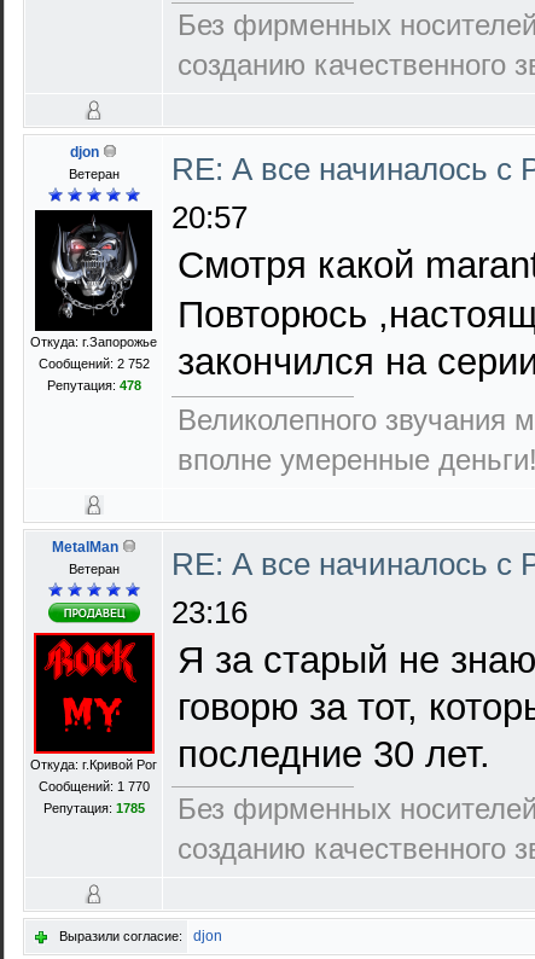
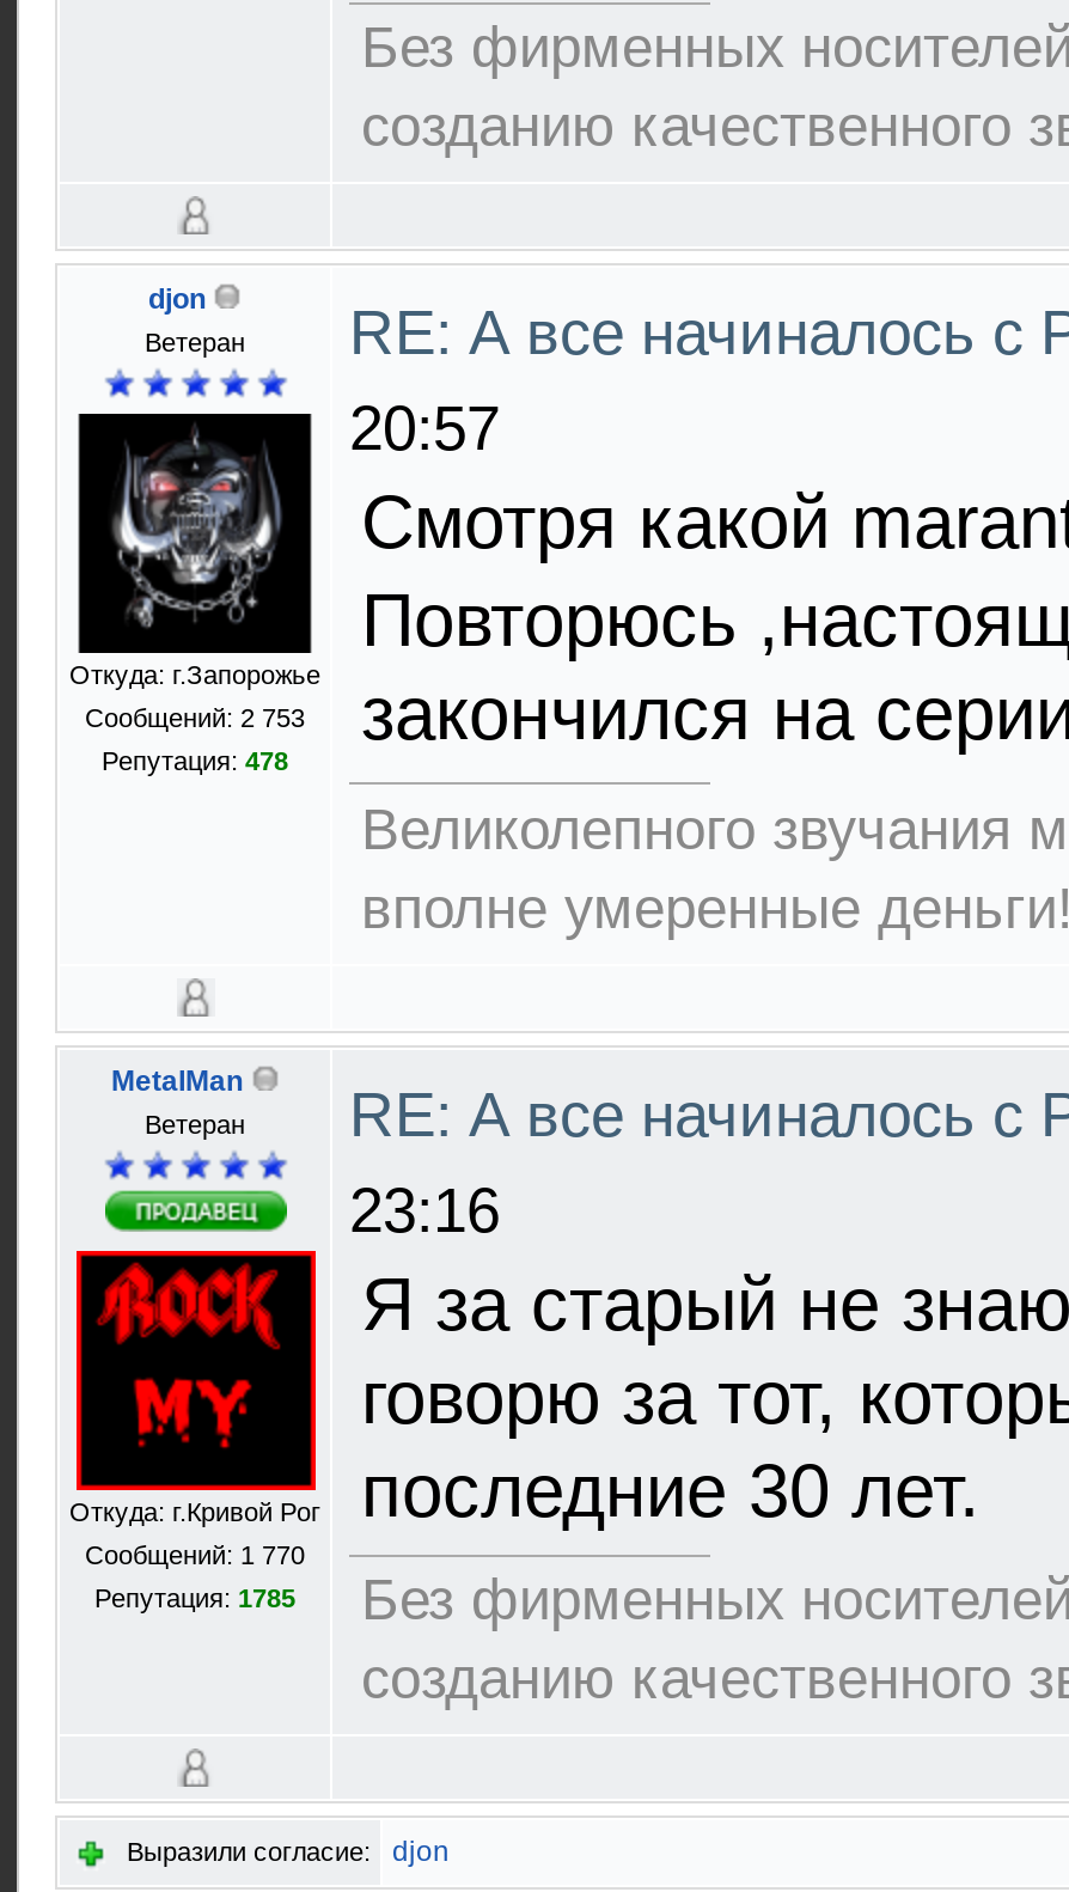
[38,356,149,371] Сообщений: 2 752 -> [85,703,305,732] Сообщений: 2 753

